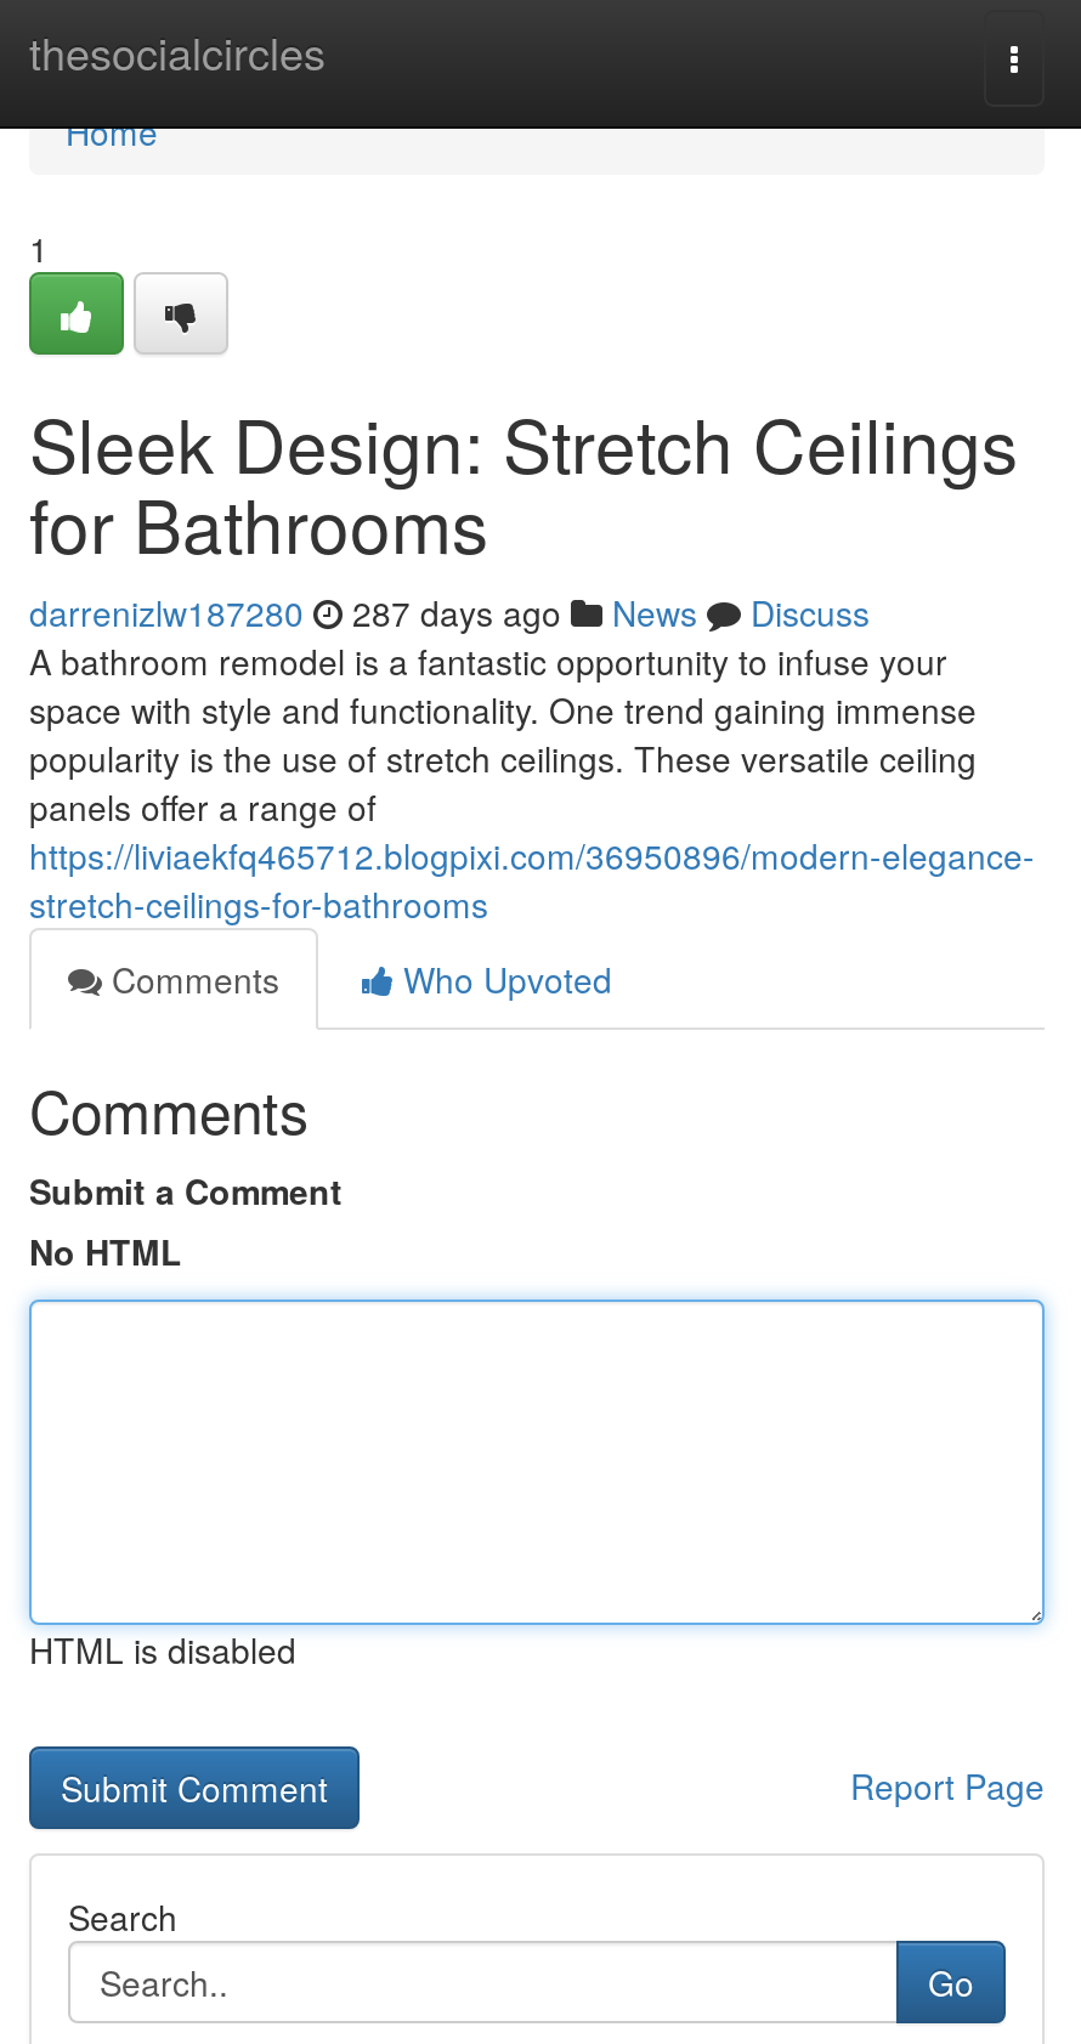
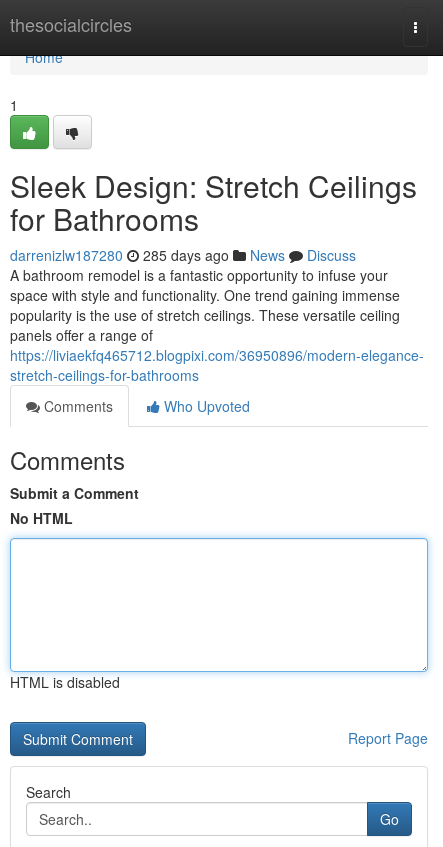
[29,588,870,636] darrenizlw187280 287 days ago News Discuss -> [10,245,356,265] darrenizlw187280 285 days ago News Discuss

